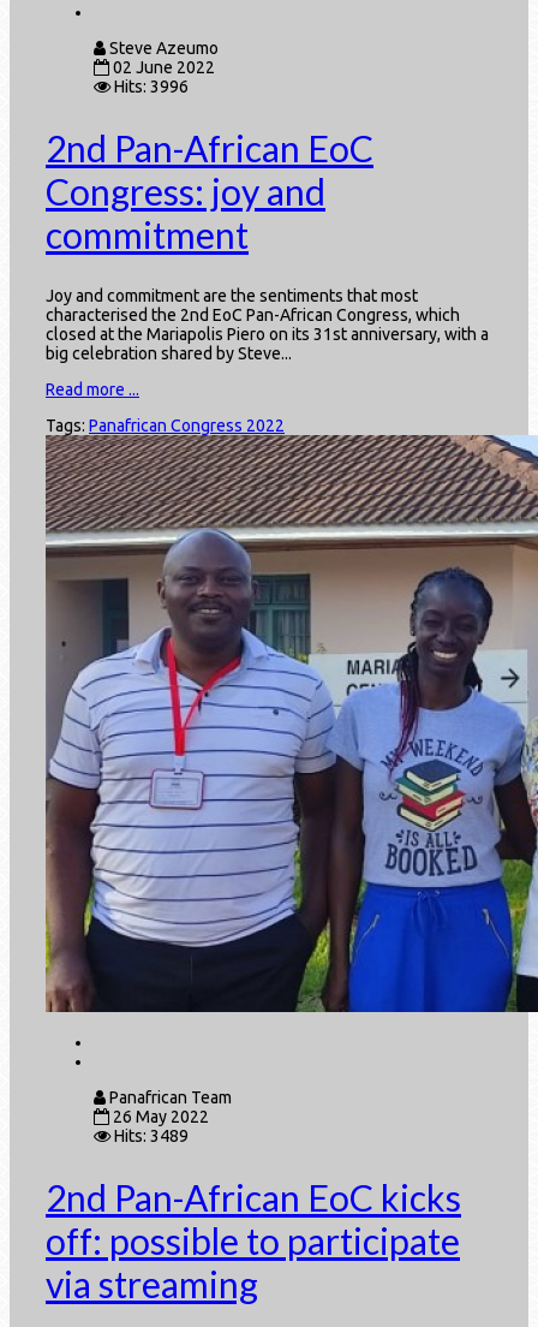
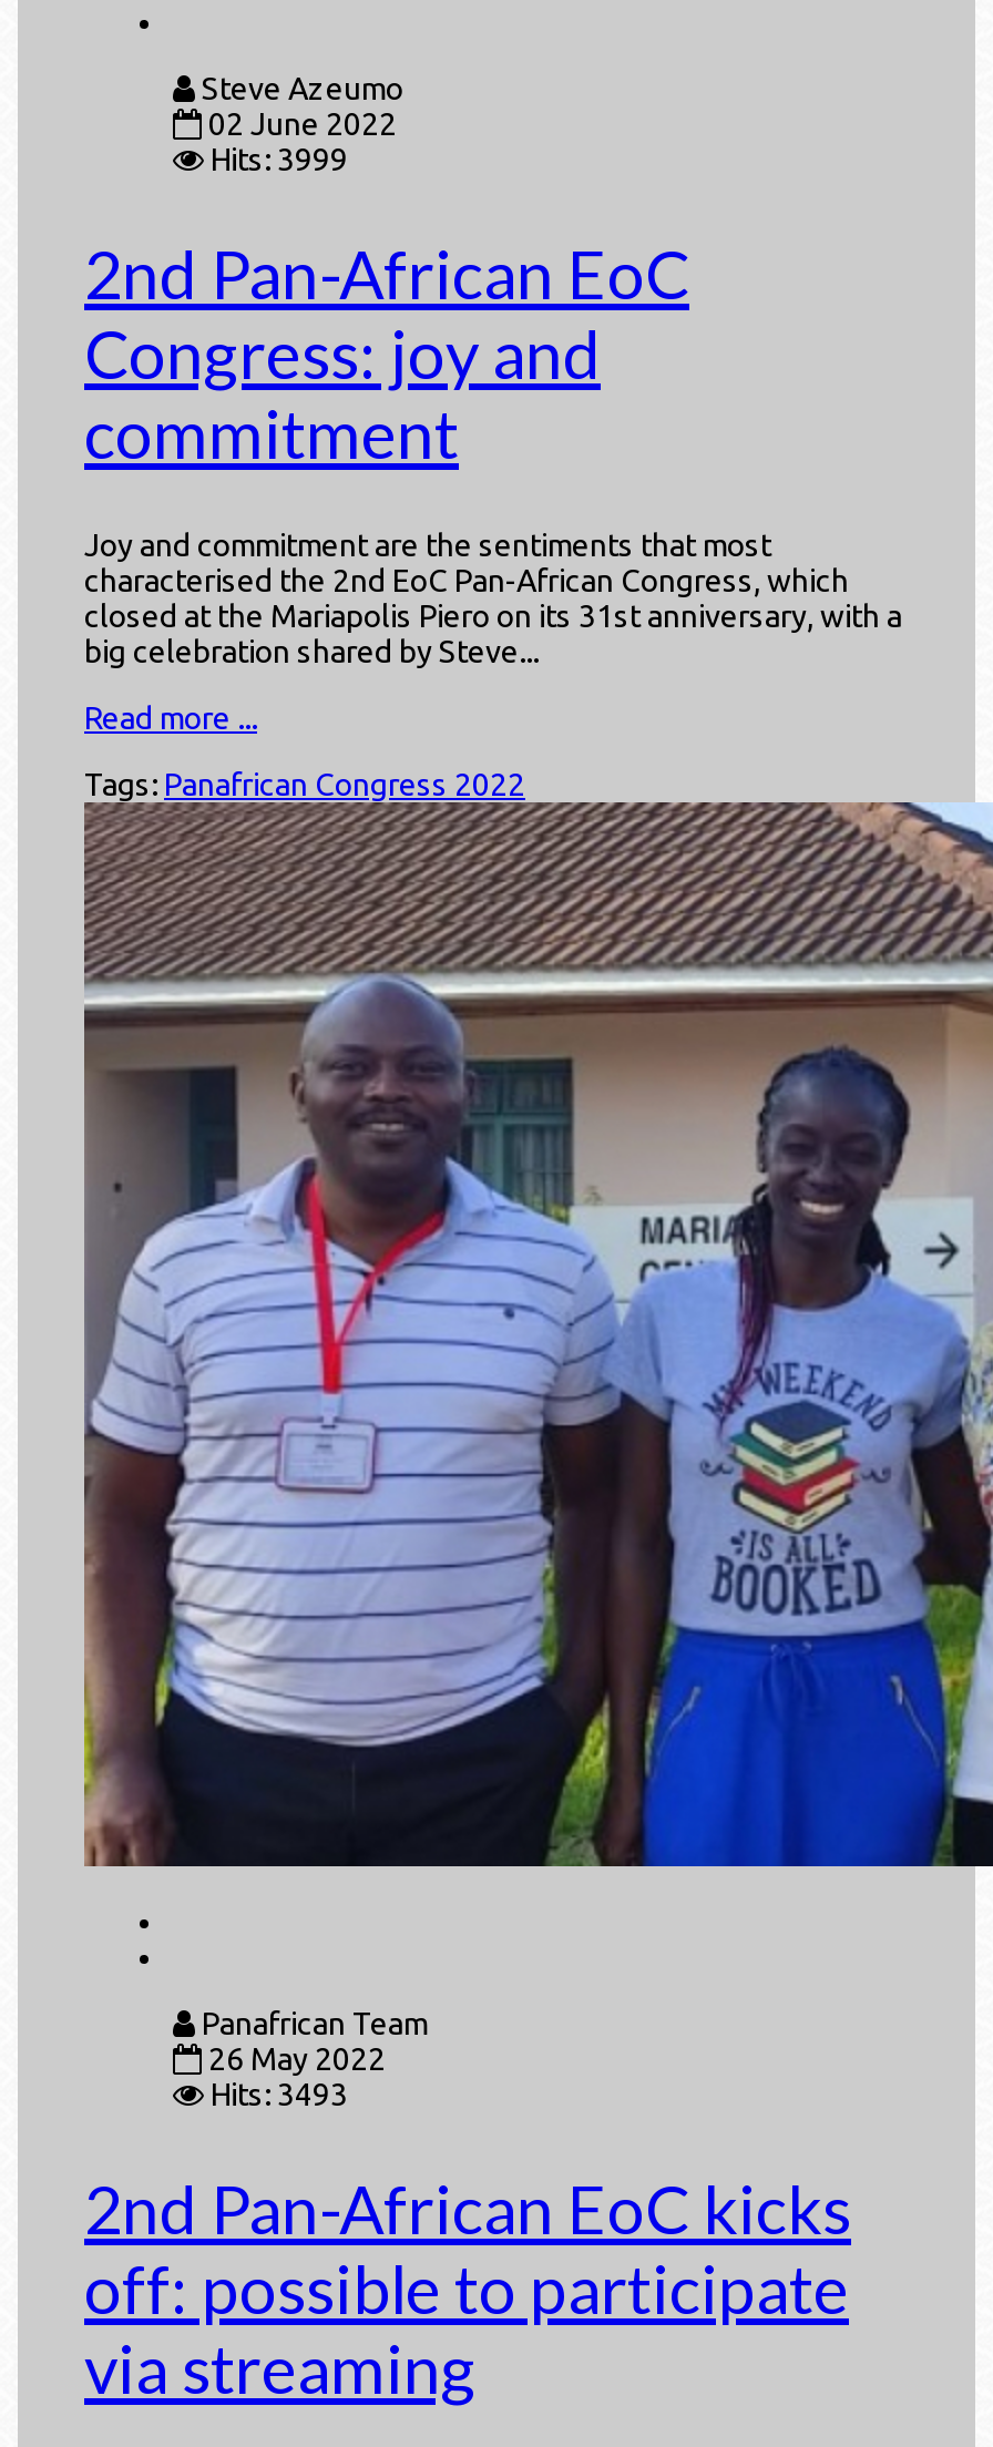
[114,77,189,96] Hits: 3996 -> [211,142,348,178] Hits: 3999
[114,1126,189,1145] Hits: 3489 -> [211,2076,348,2112] Hits: 3493

